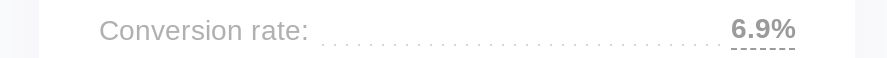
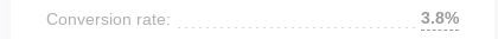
[731,12,795,44] 6.9% -> [421,8,459,27] 3.8%

